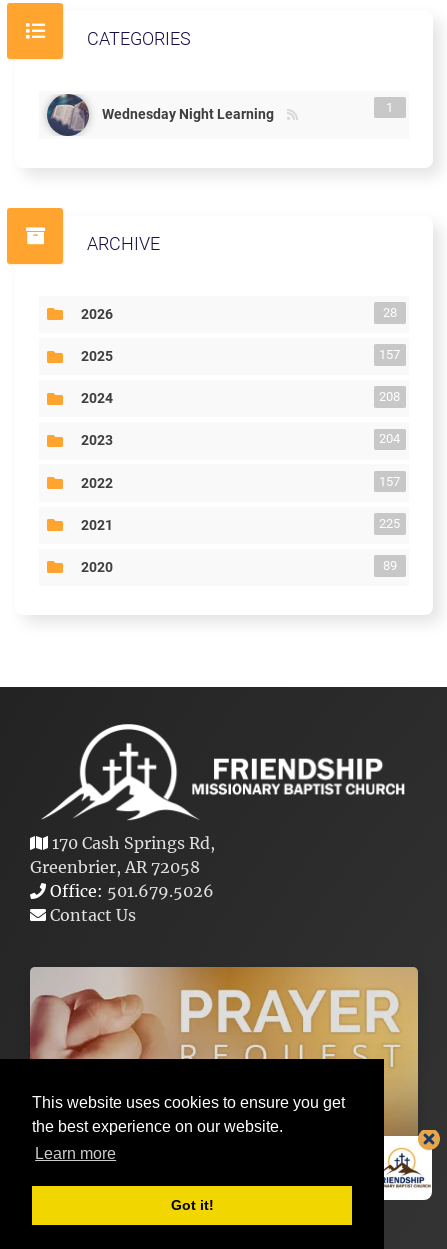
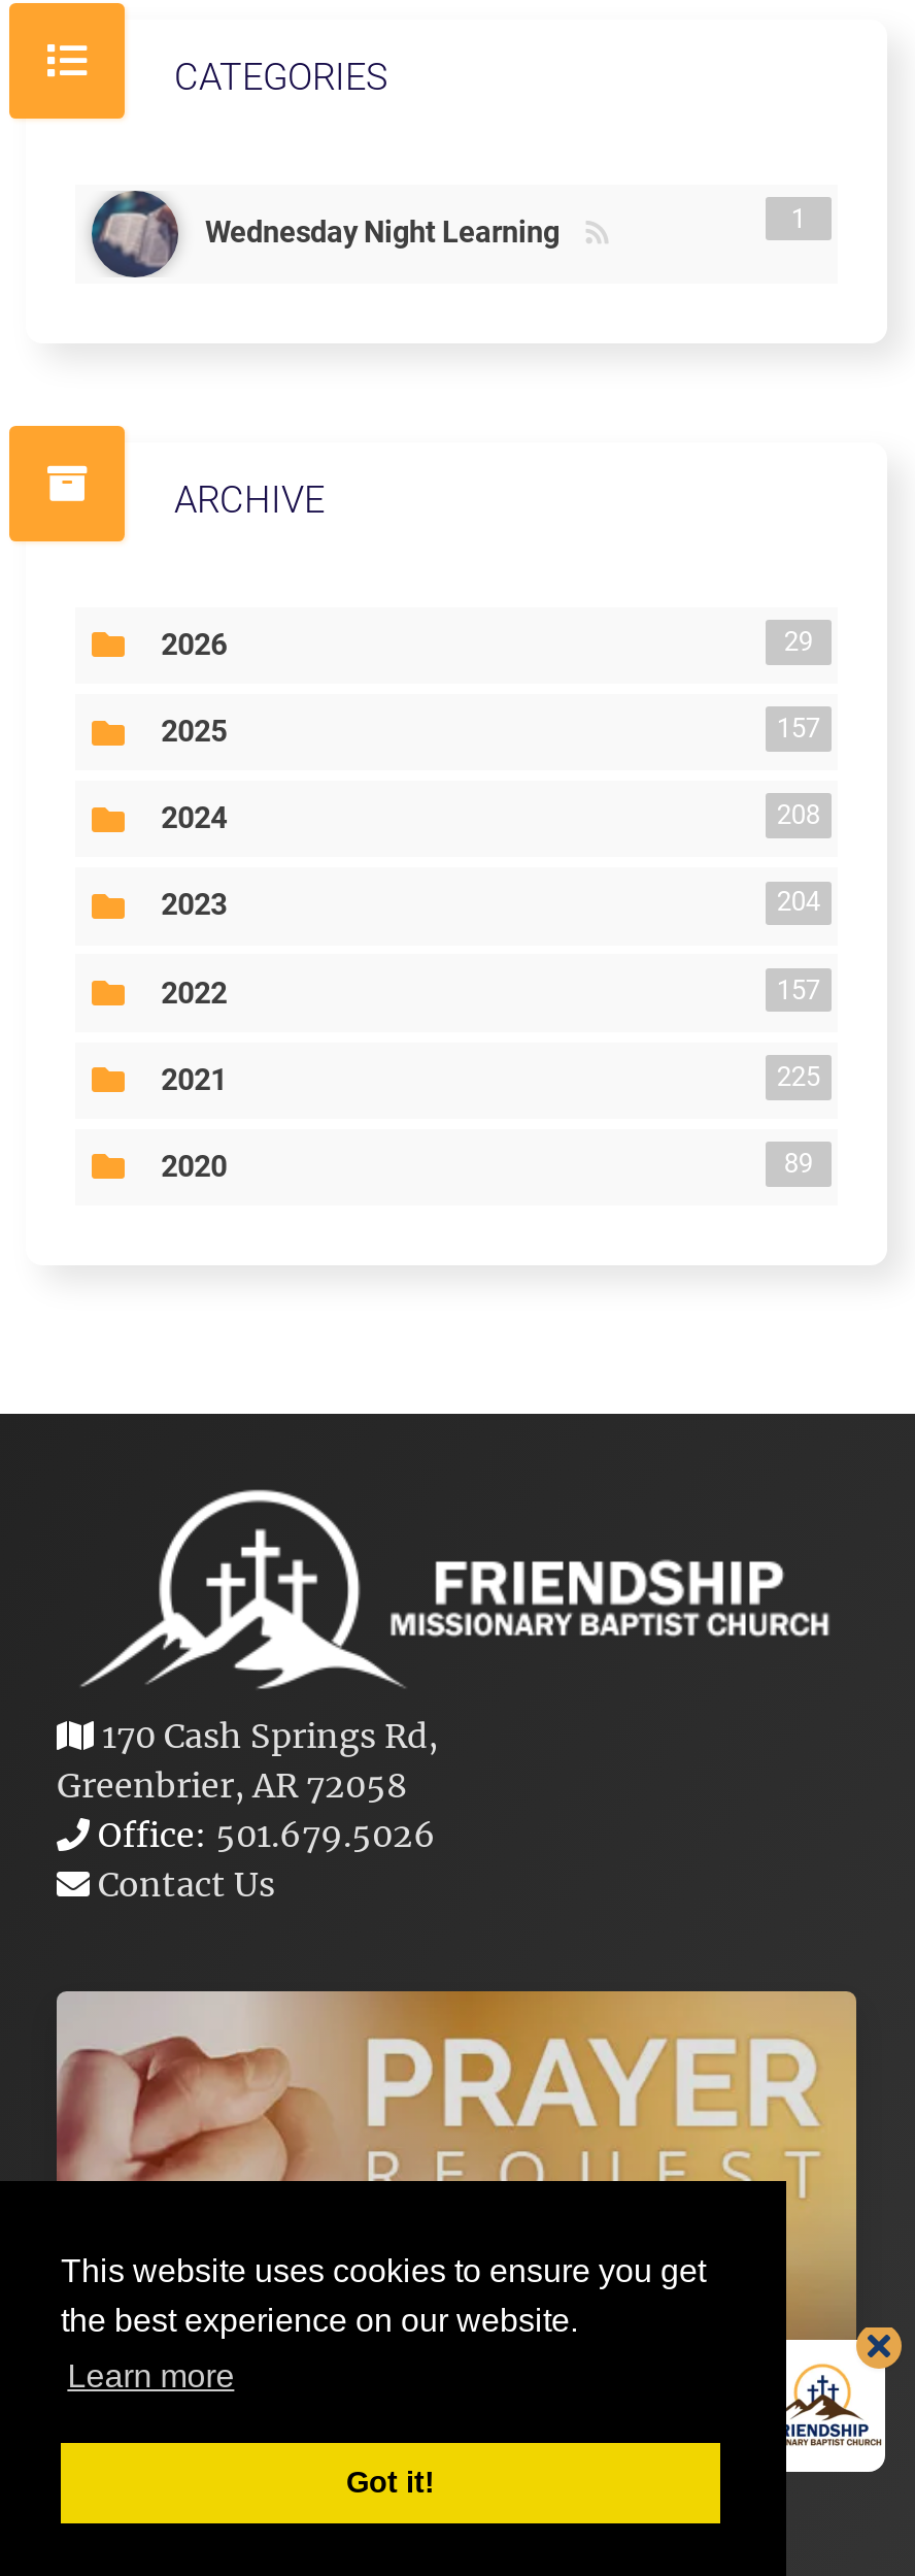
[383,305,397,320] 28 -> [784,626,813,657] 29

